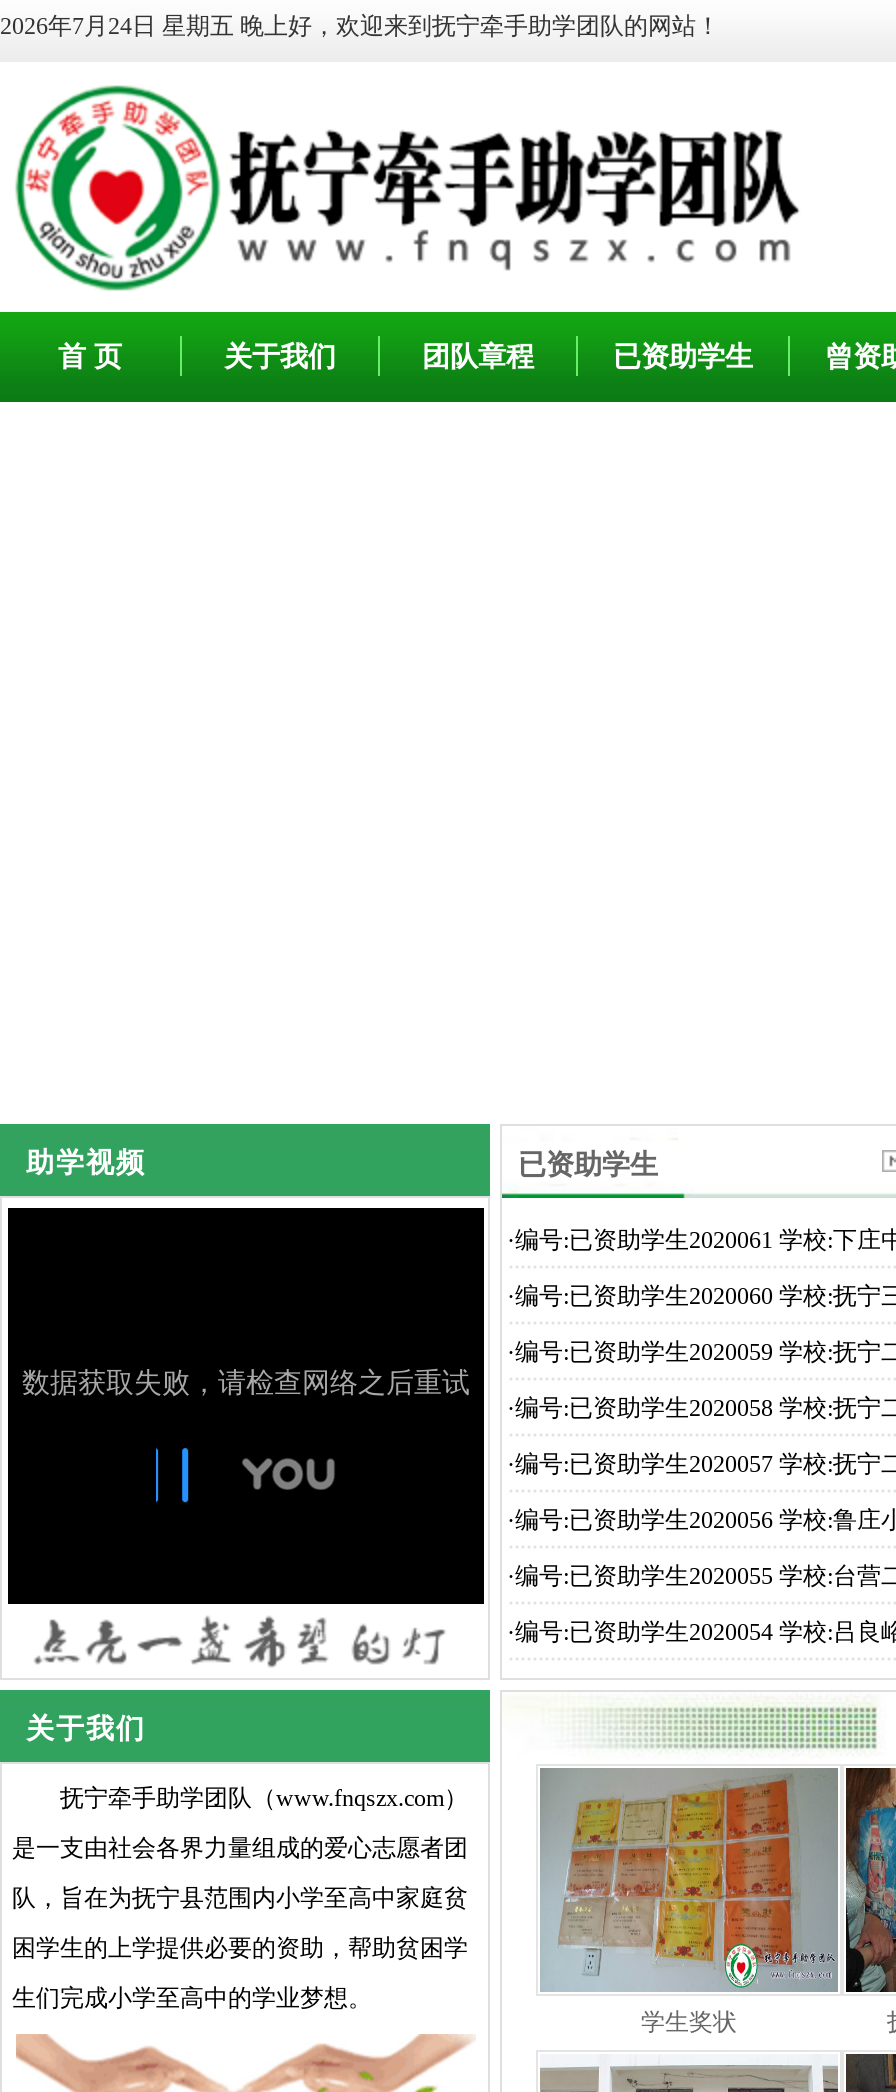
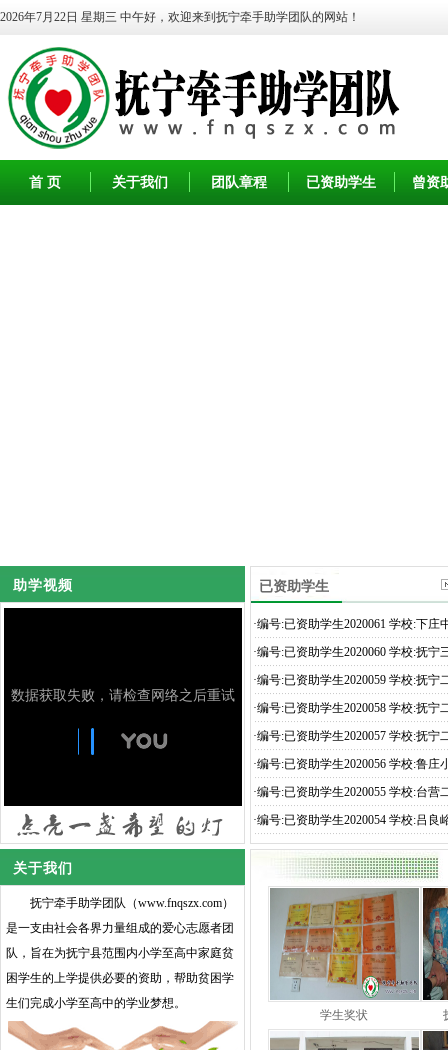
[0,12,720,40] 2026年7月24日 星期五晚上好，欢迎来到抚宁牵手助学团队的网站！ -> [0,10,360,24] 2026年7月22日 星期三中午好，欢迎来到抚宁牵手助学团队的网站！

